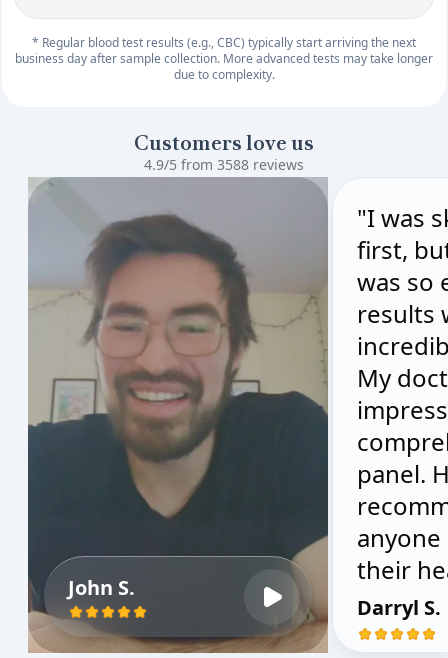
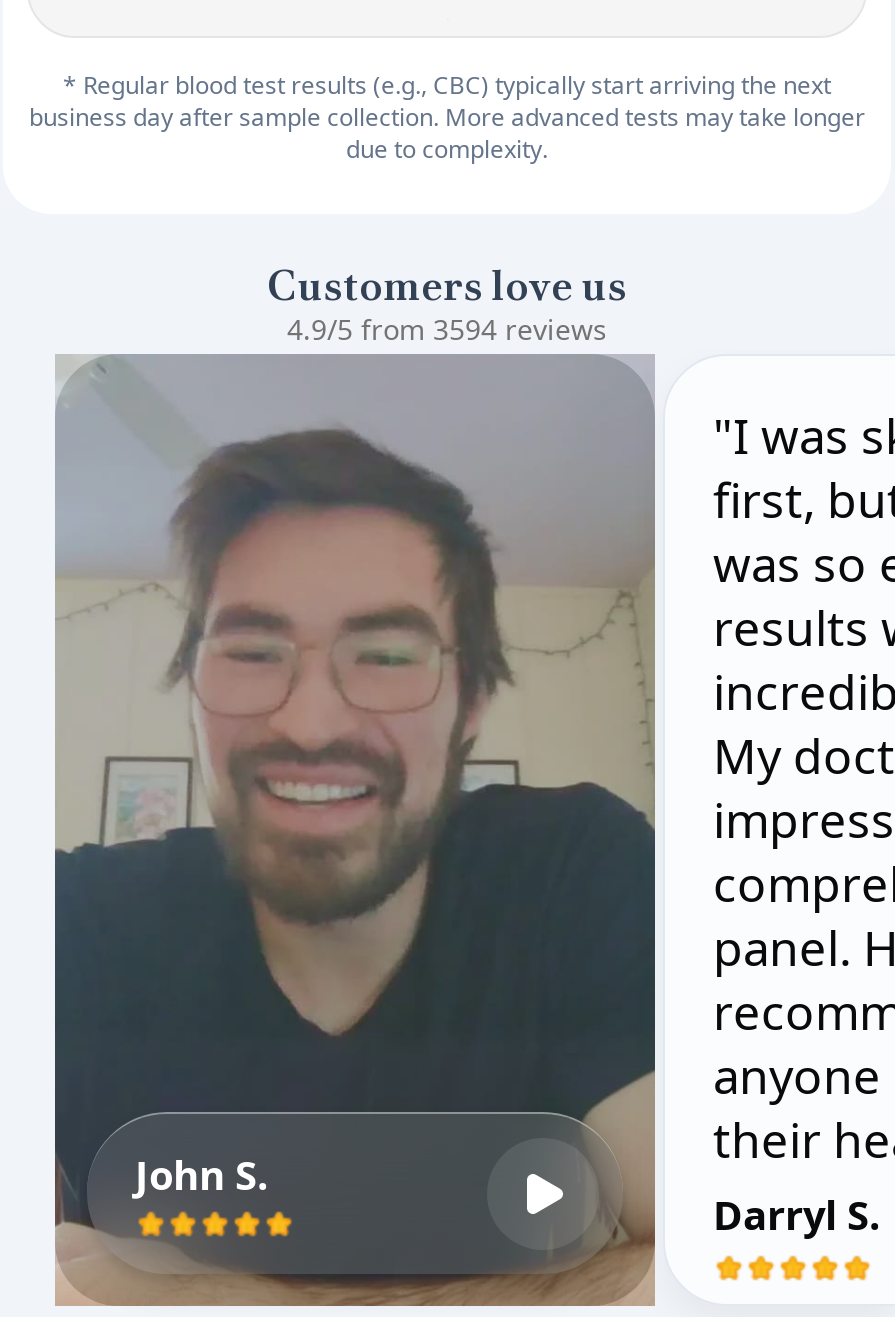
[144,155,304,174] 4.9/5 from 3588 reviews -> [287,310,607,348] 4.9/5 from 3594 reviews

